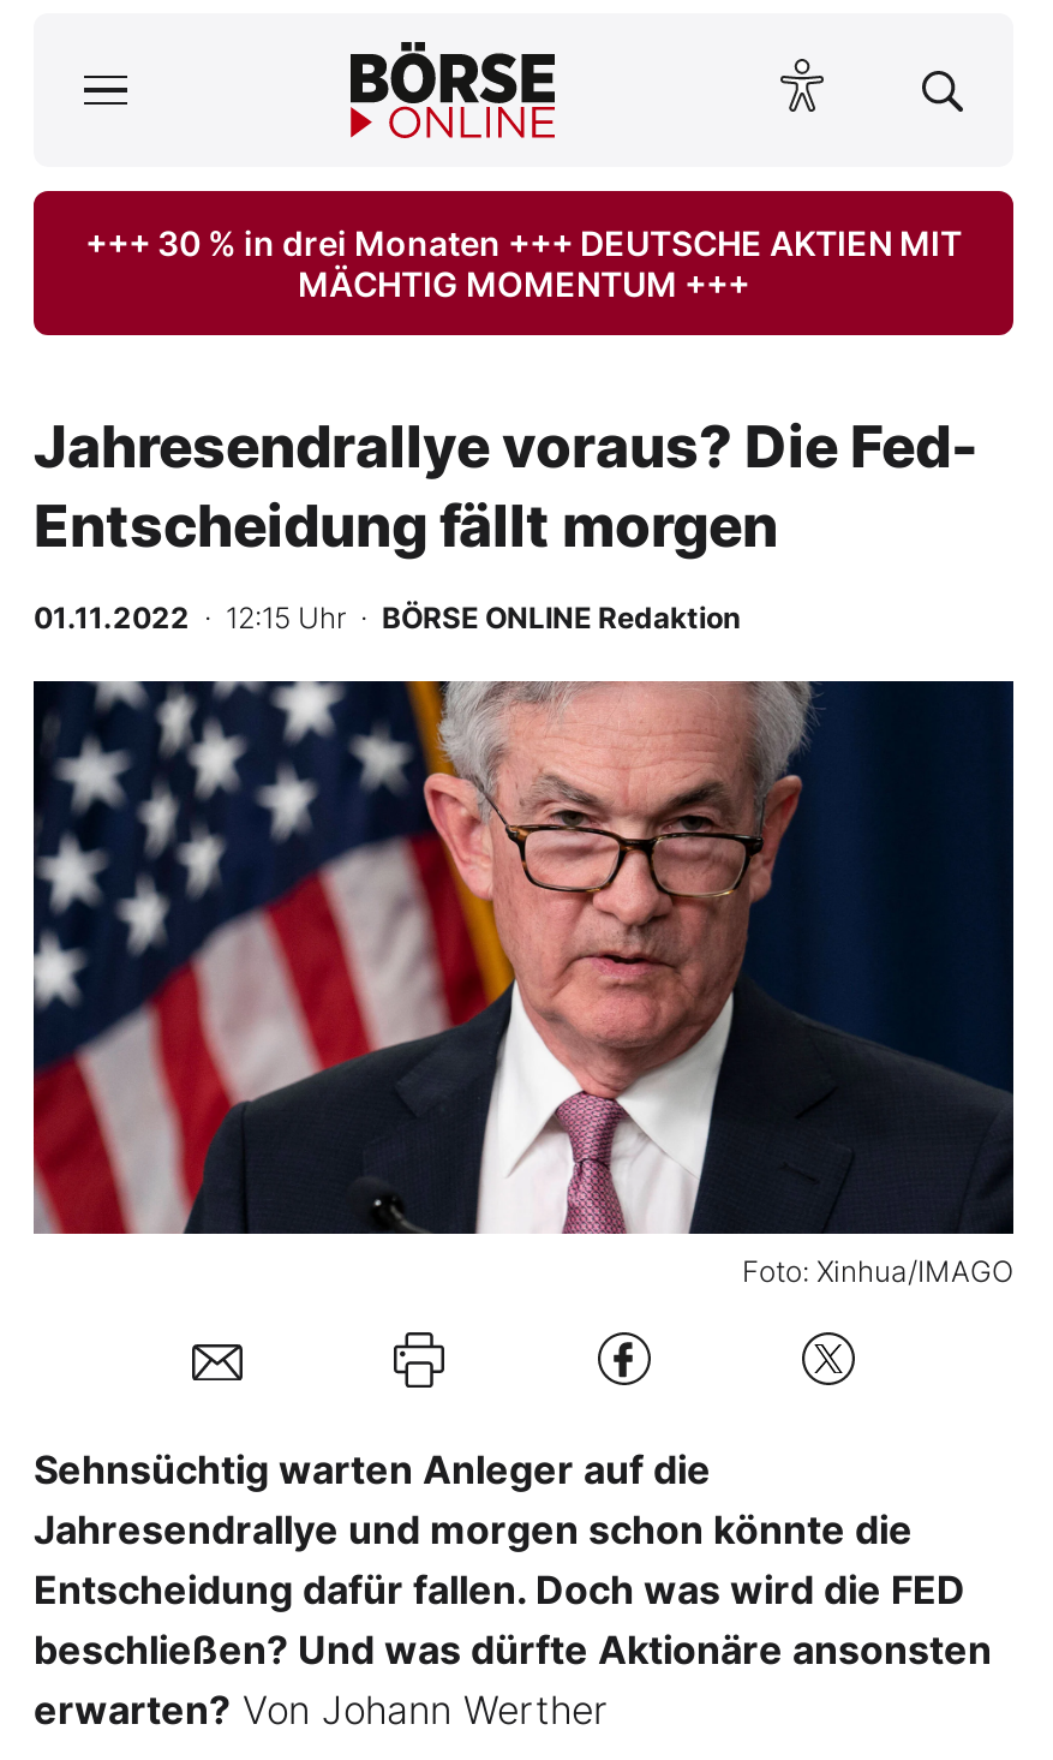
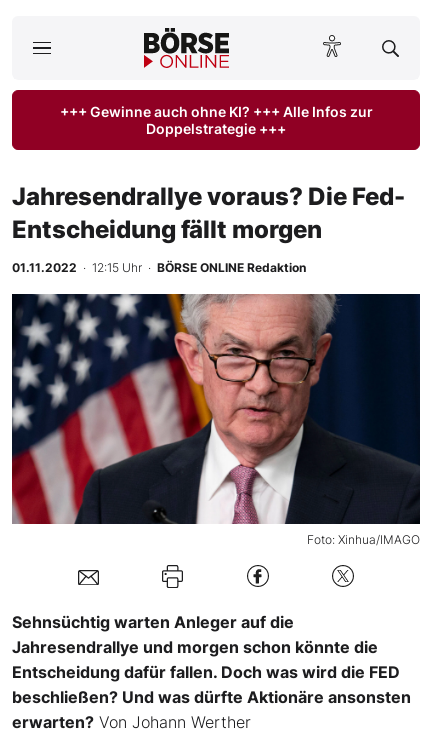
[85,222,962,304] +++ 30 % in drei Monaten +++ DEUTSCHE AKTIEN MIT | MÄCHTIG MOMENTUM +++ -> [59,103,372,137] +++ Gewinne auch ohne KI? +++ Alle Infos zur | Doppelstrategie +++

